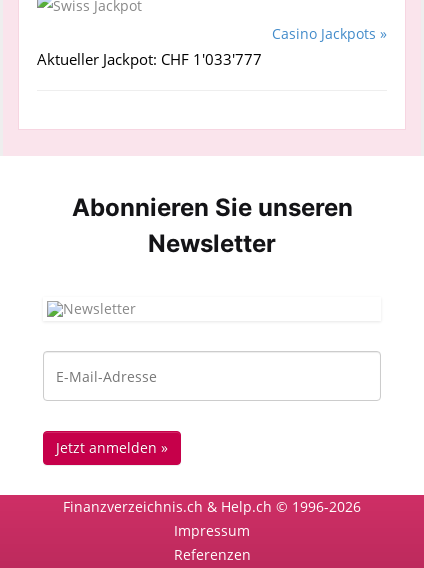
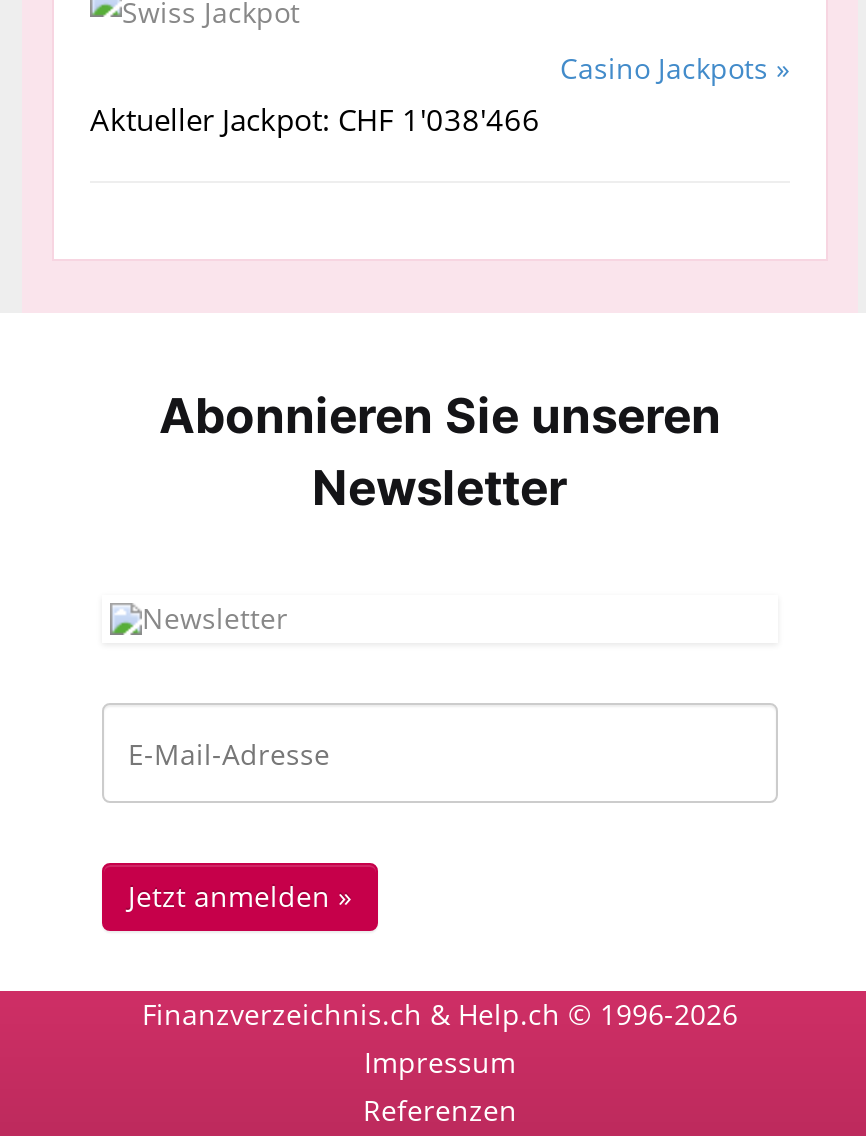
[37,49,262,69] Aktueller Jackpot: CHF 1'033'777 -> [90,99,540,139] Aktueller Jackpot: CHF 1'038'466

